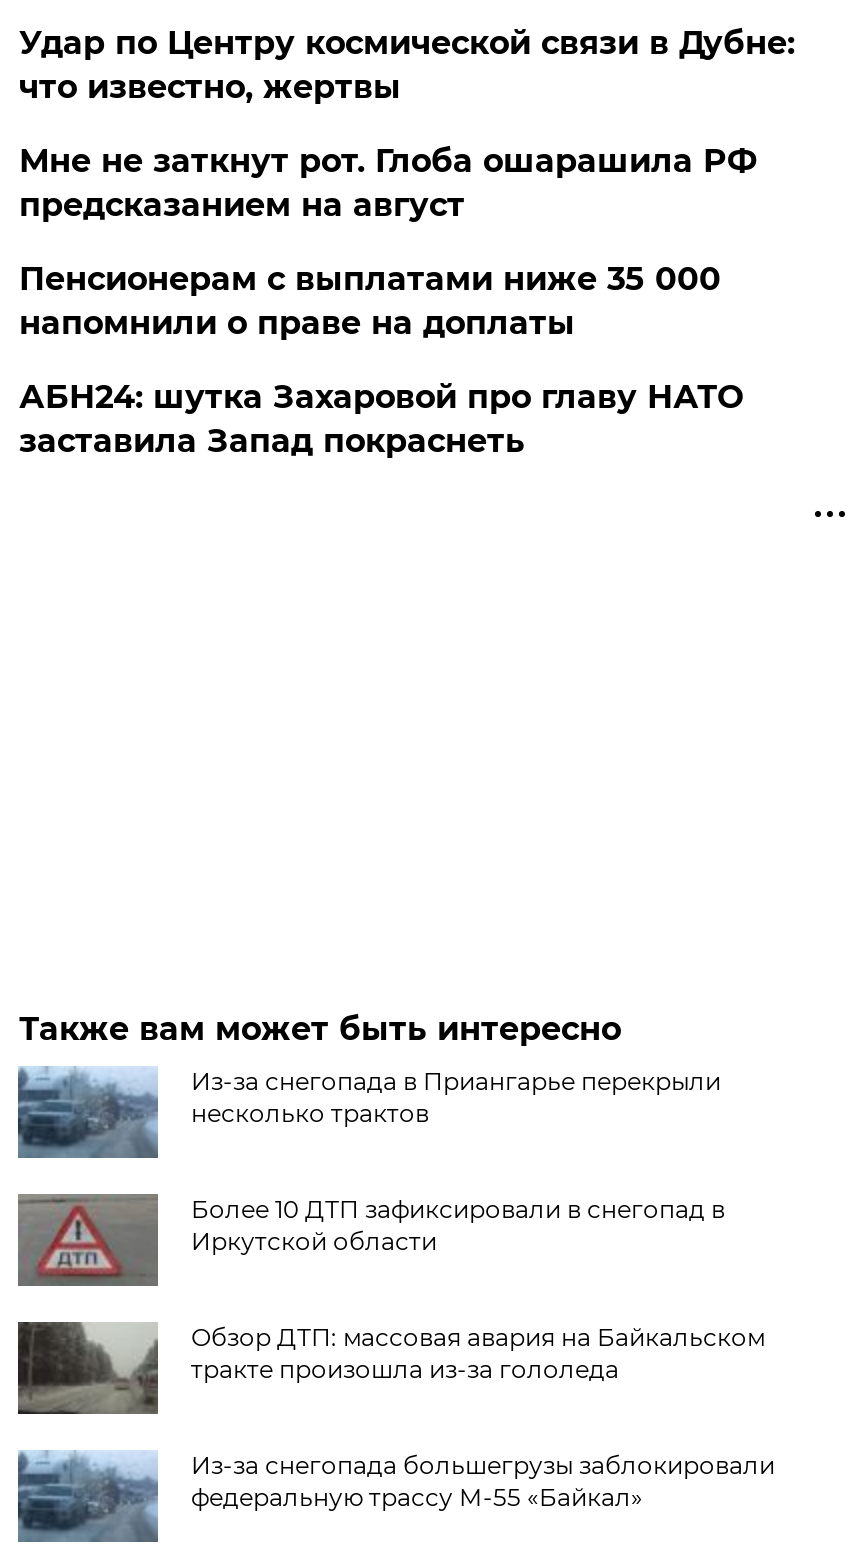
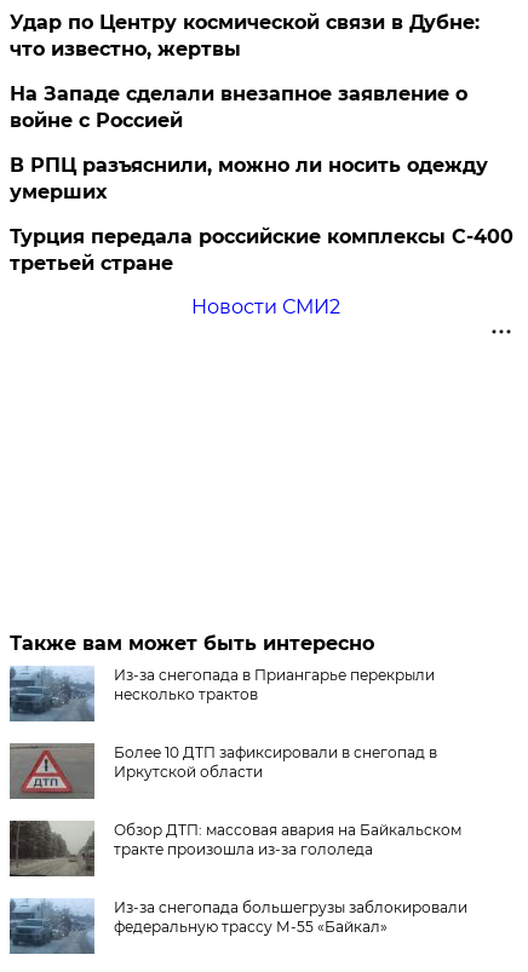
[19,142,757,460] Мне не заткнут рот. Глоба ошарашила РФ | предсказанием на август | Пенсионерам с выплатами ниже 35 000 | напомнили о праве на доплаты | АБН24: шутка Захаровой про главу НАТО | заставила Запад покраснеть -> [10,82,514,318] На Западе сделали внезапное заявление о | войне с Россией | В РПЦ разъяснили, можно ли носить одежду | умерших | Турция передала российские комплексы С-400 | третьей стране | Новости СМИ2

